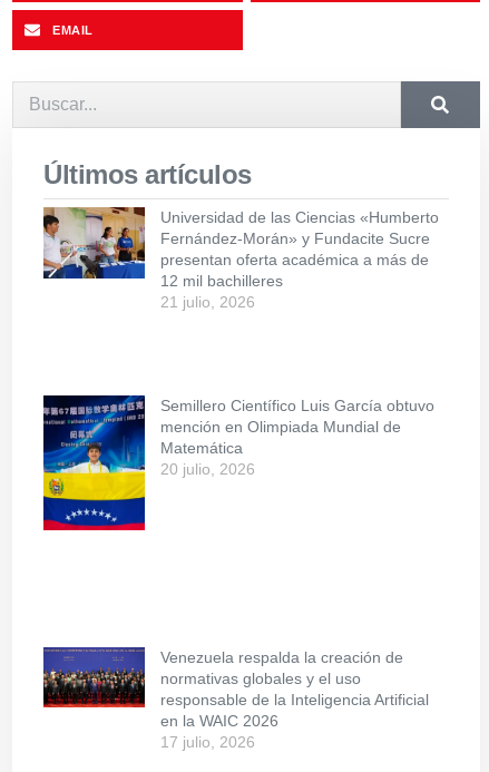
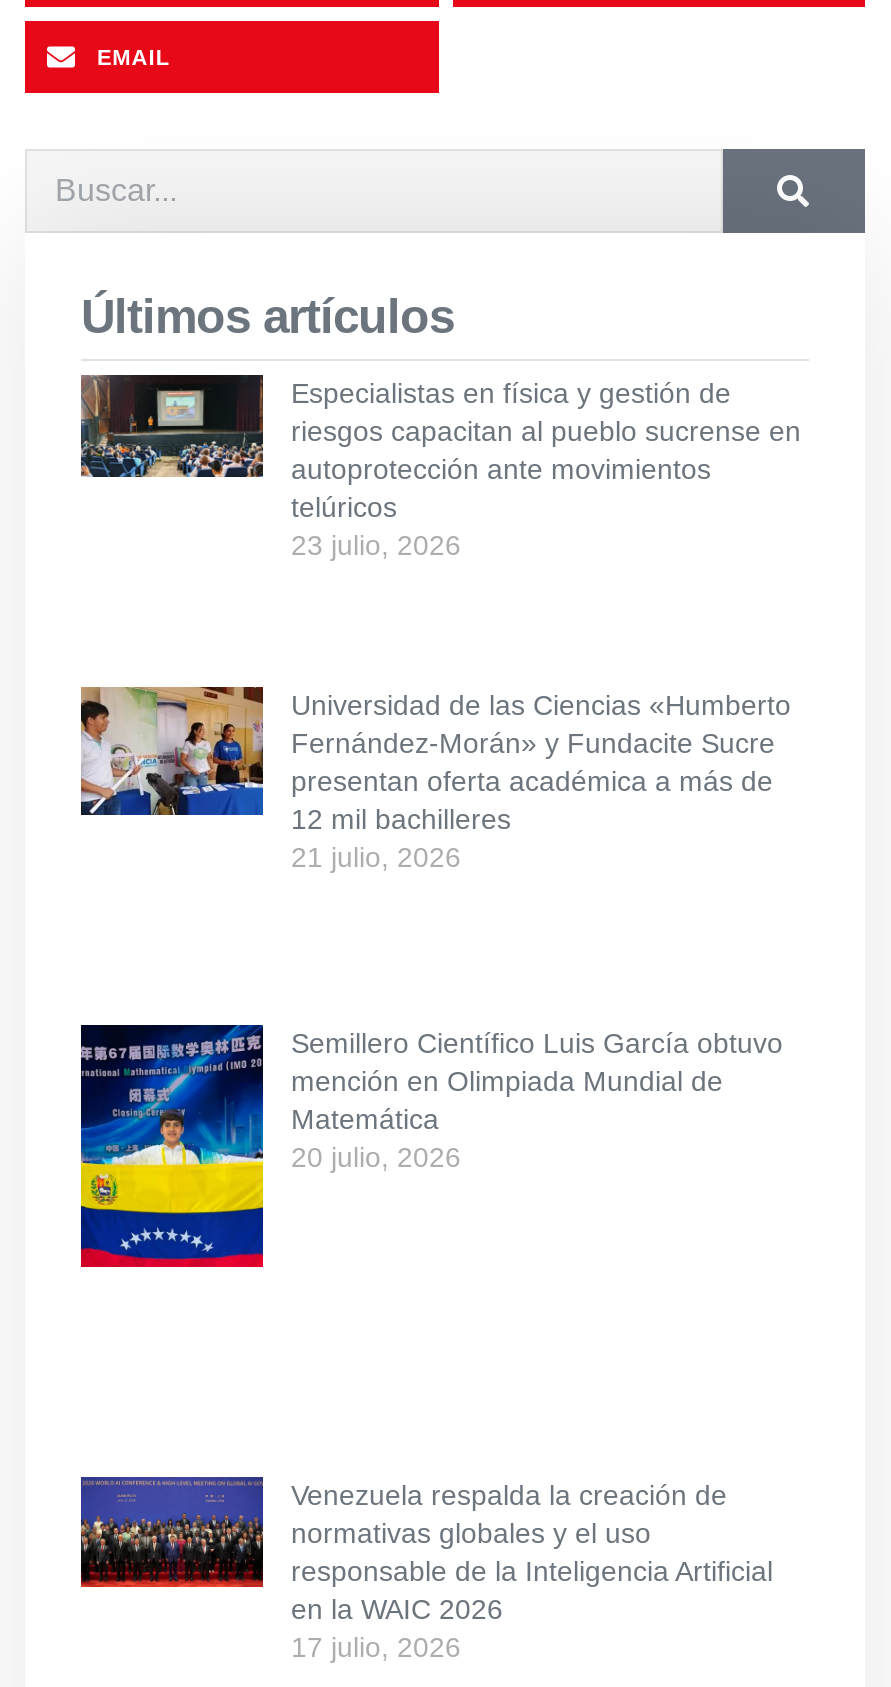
none -> [79,373,801,561] [image] | Especialistas en física y gestión de | riesgos capacitan al pueblo sucrense en | autoprotección ante movimientos | telúricos | 23 julio, 2026

